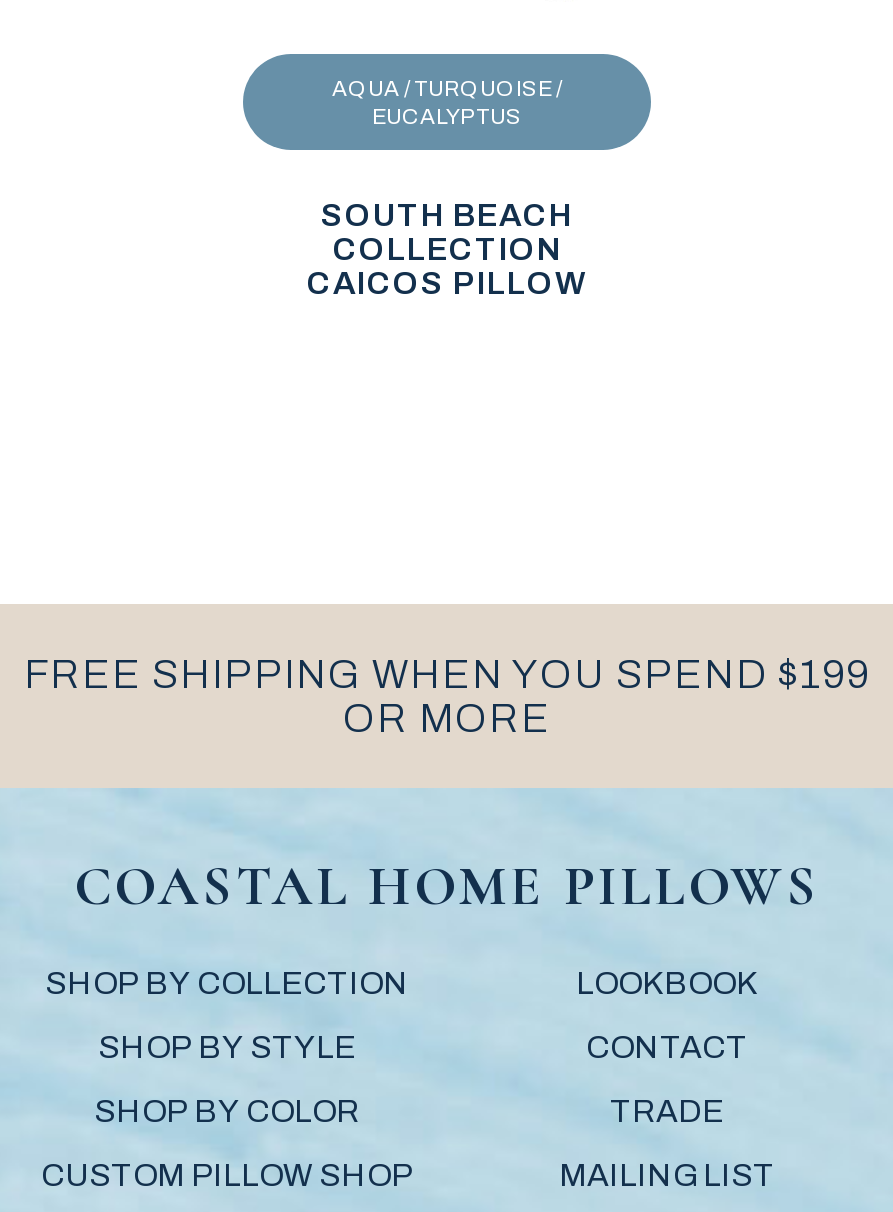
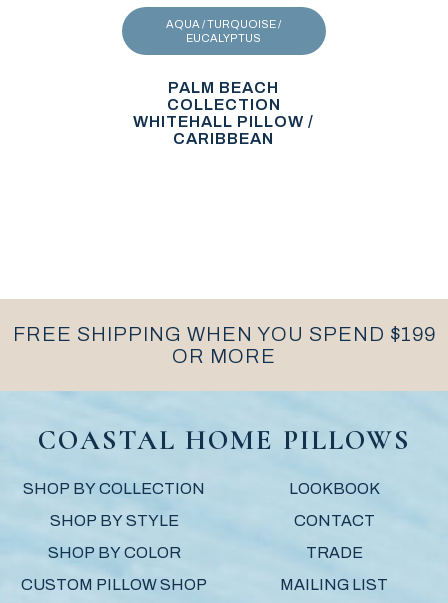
[321,199,573,233] SOUTH BEACH -> [168,79,279,96] PALM BEACH
[307,267,587,301] CAICOS PILLOW -> [133,113,314,147] WHITEHALL PILLOW / | CARIBBEAN

